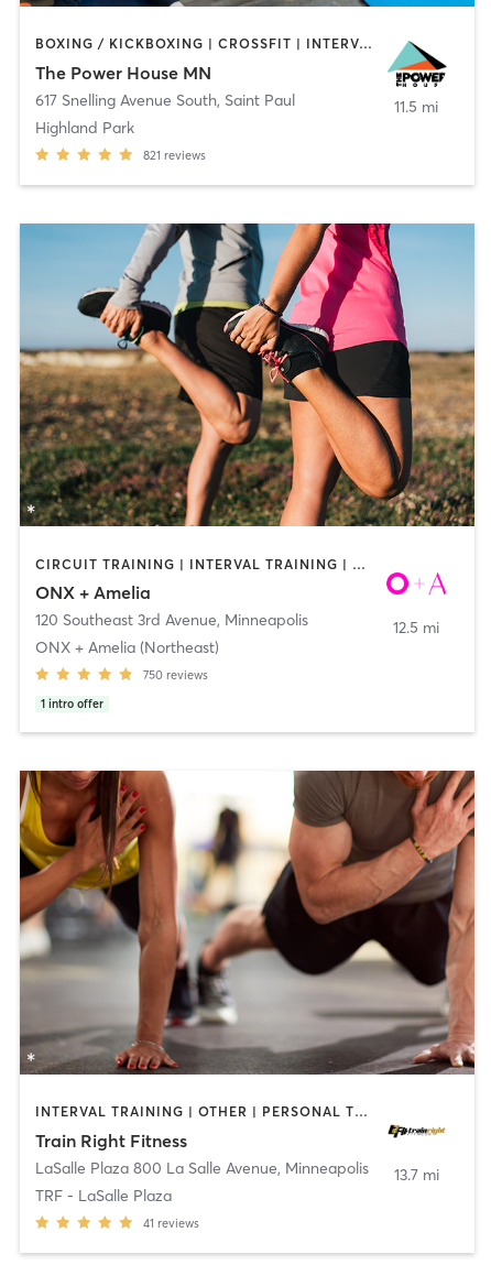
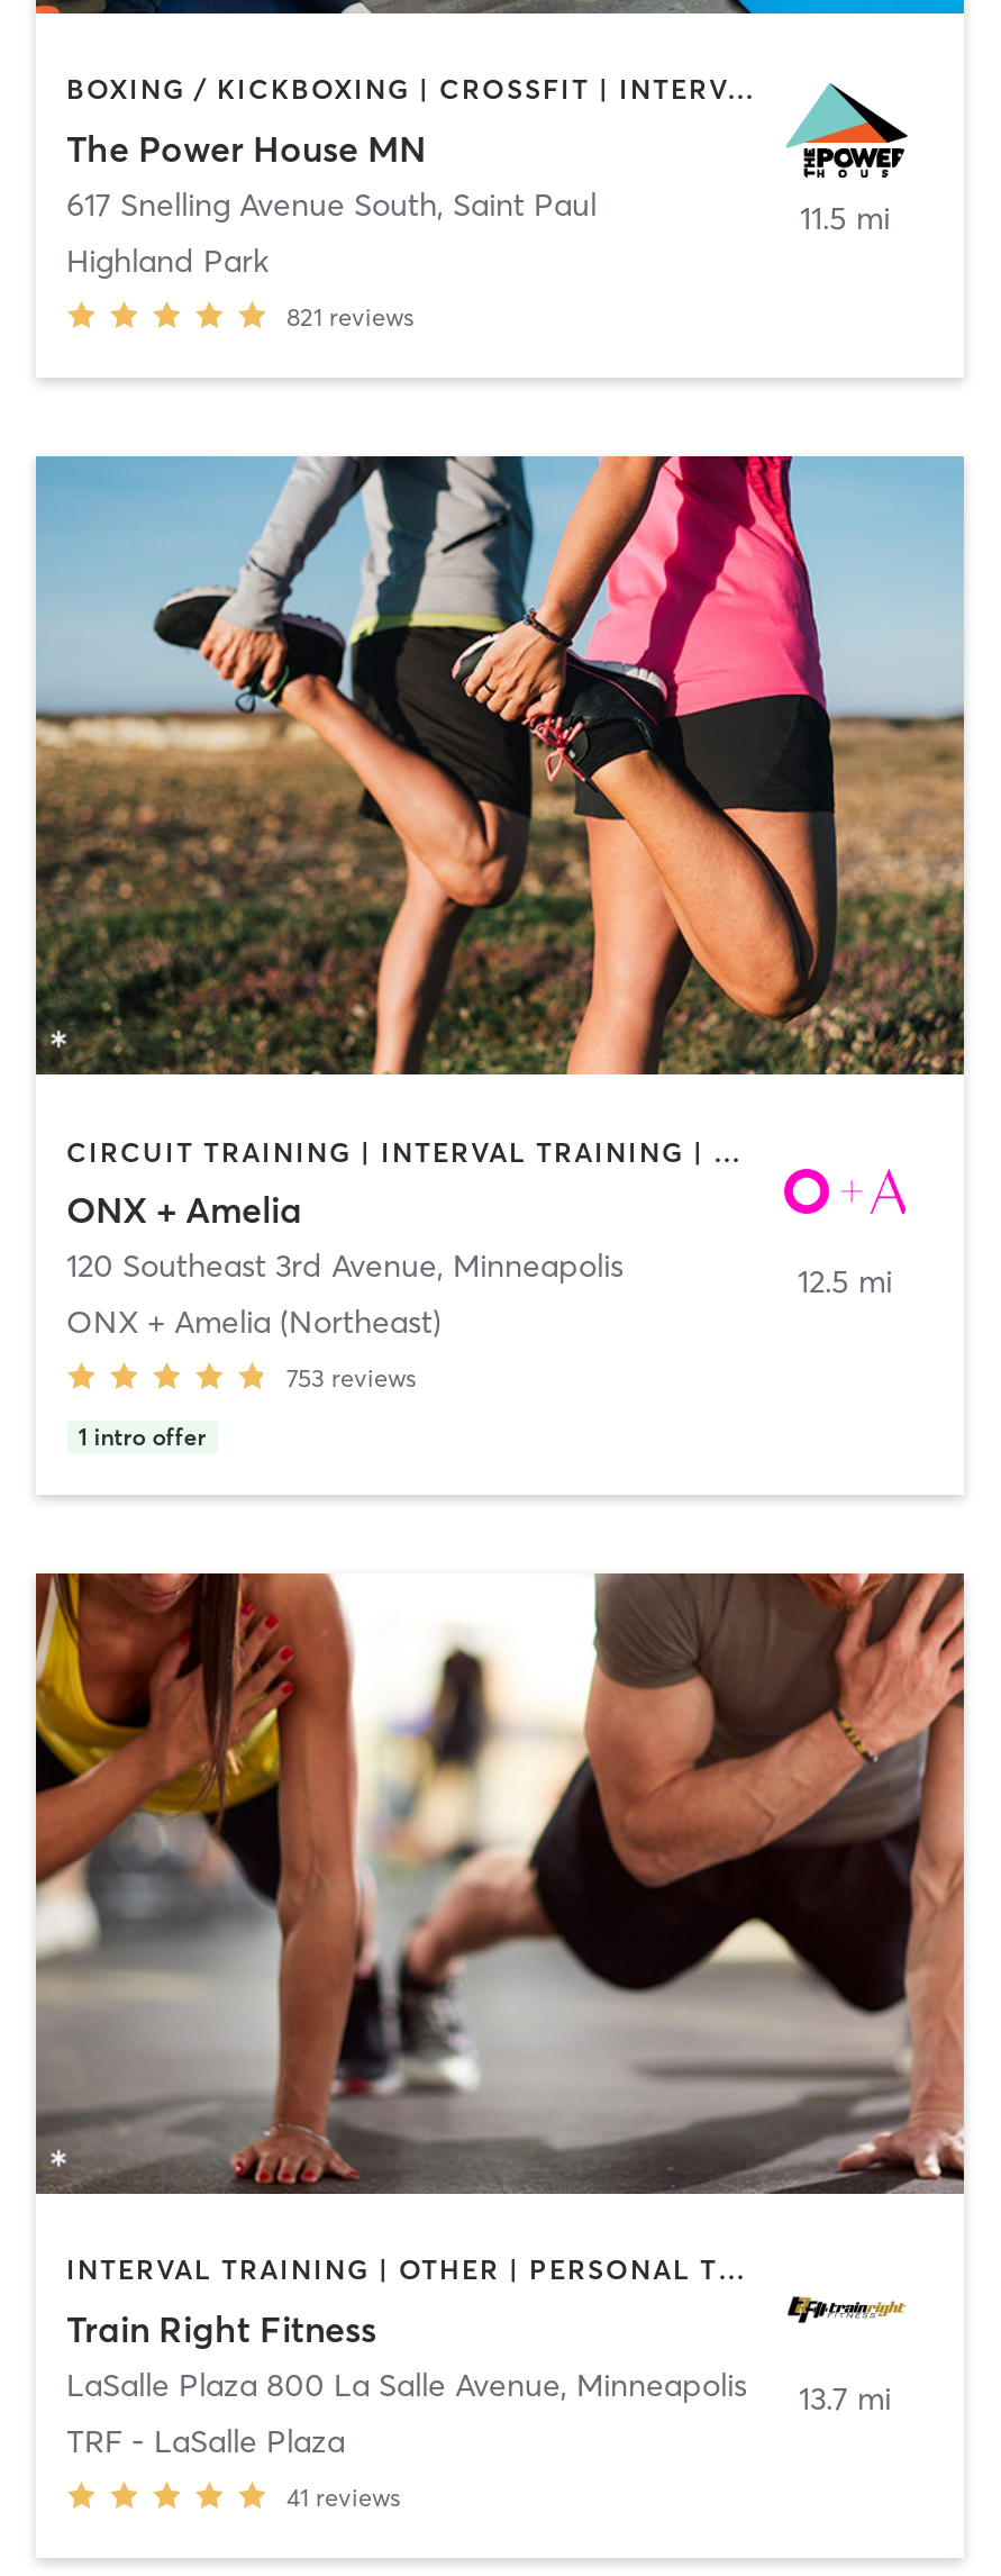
[143,668,208,683] 750 reviews -> [286,1363,417,1394] 753 reviews

